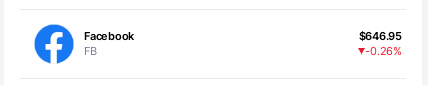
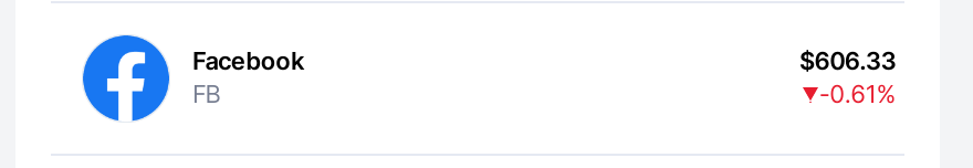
[358,29,402,43] $646.95 -> [799,46,896,77] $606.33
[365,44,402,58] -0.26% -> [819,79,896,110] -0.61%

